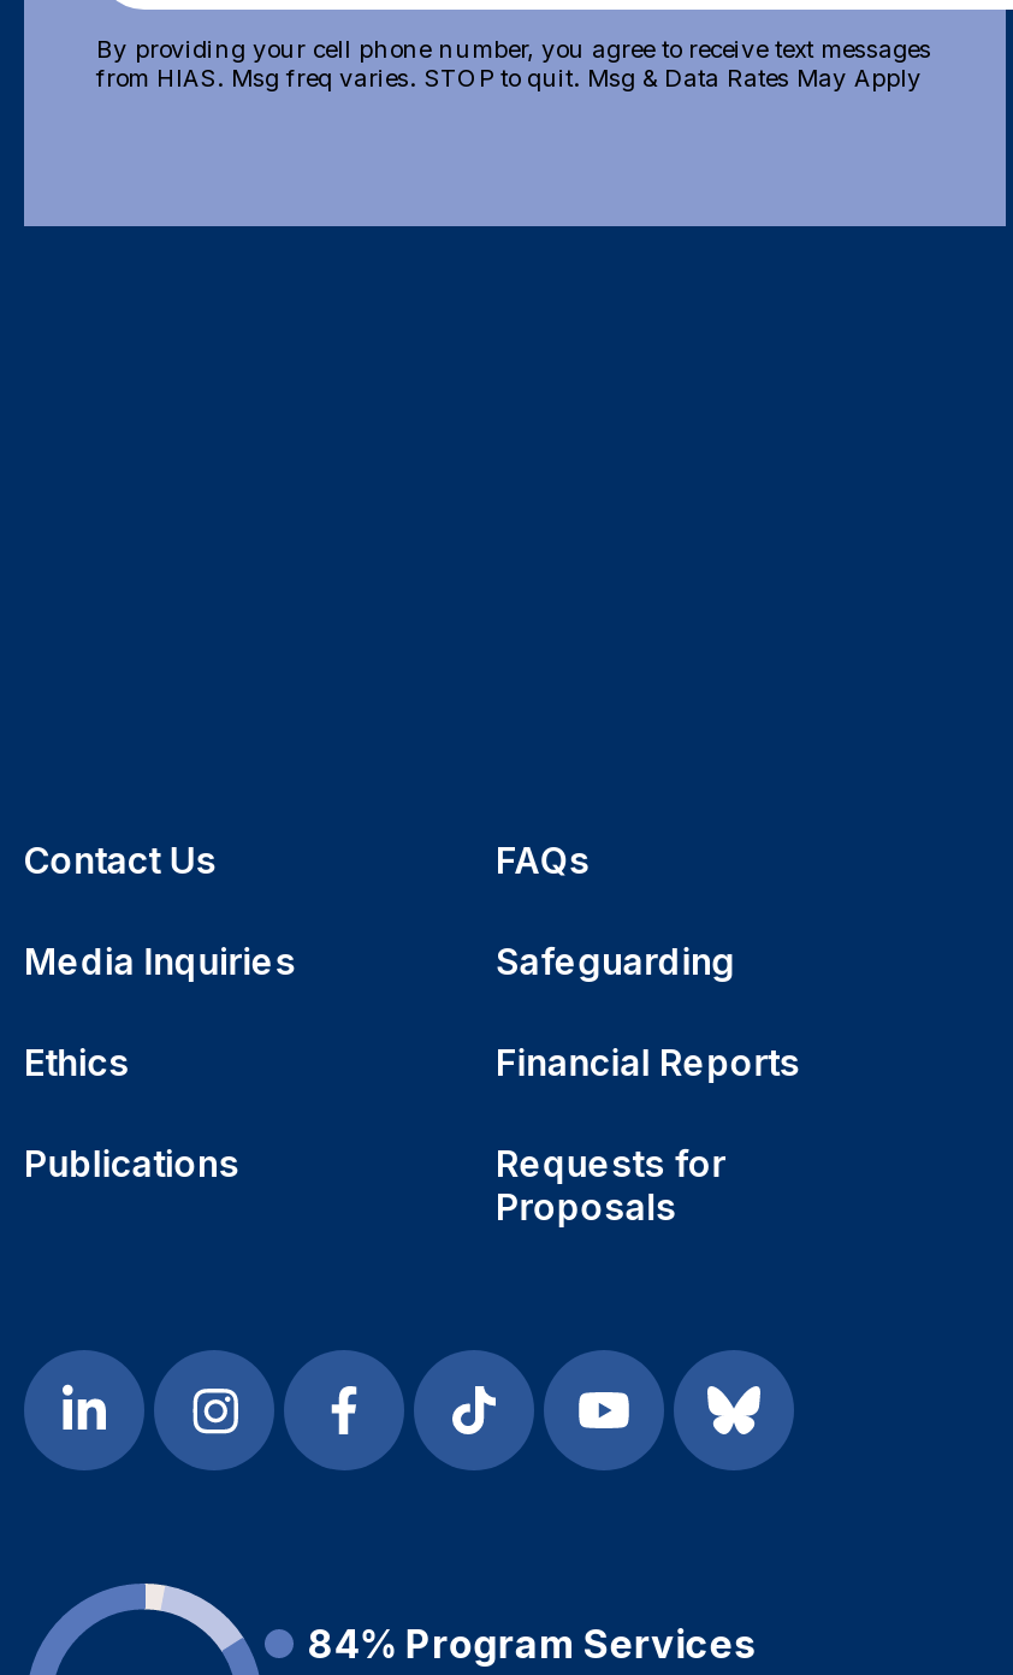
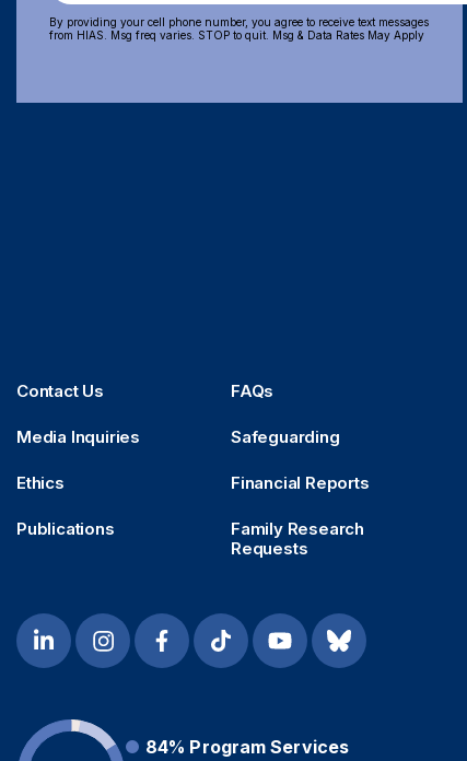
[496,1141,726,1230] Requests for | Proposals -> [231,518,364,559] Family Research | Requests

